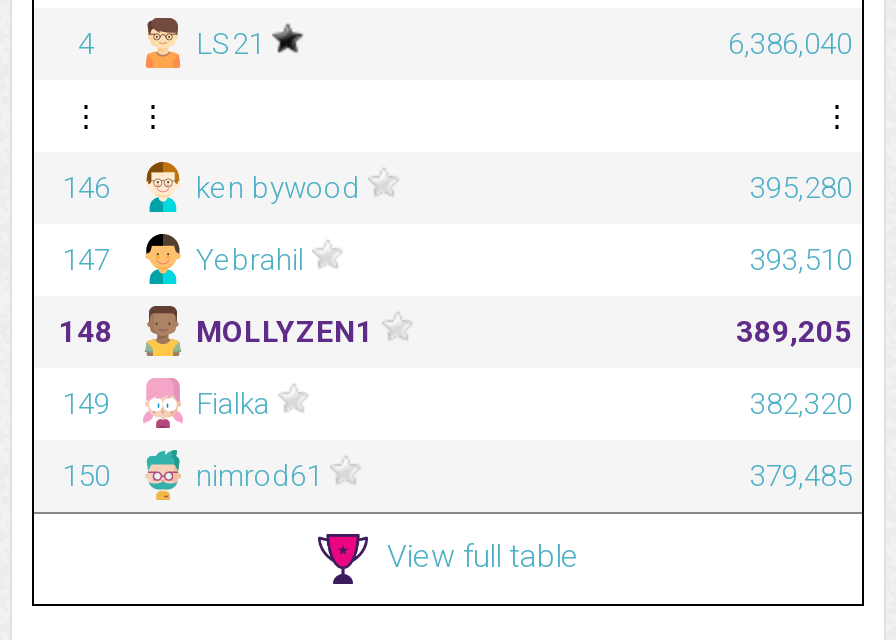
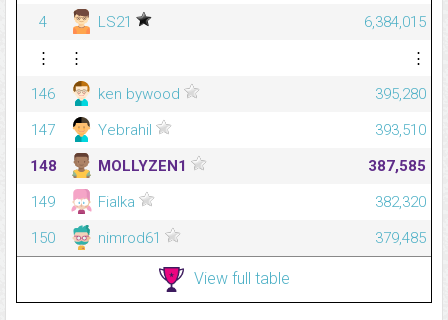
[728,26,852,62] 6,386,040 -> [364,13,426,31] 6,384,015
[736,314,852,350] 389,205 -> [368,157,426,175] 387,585

